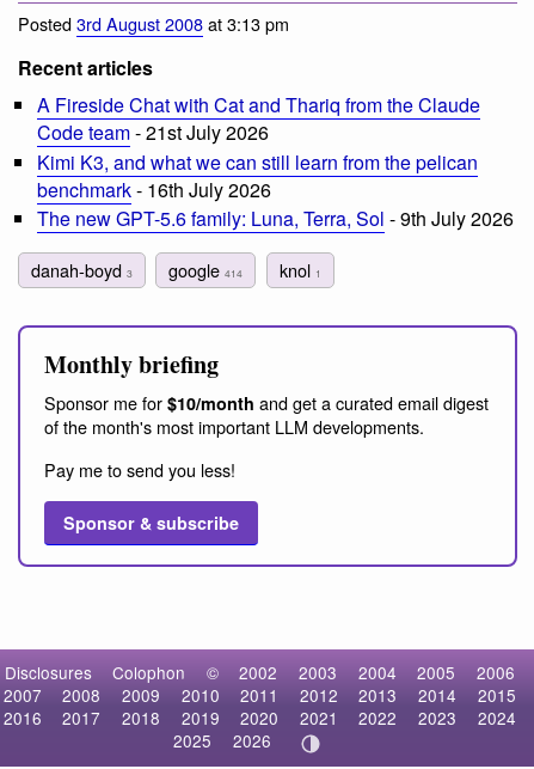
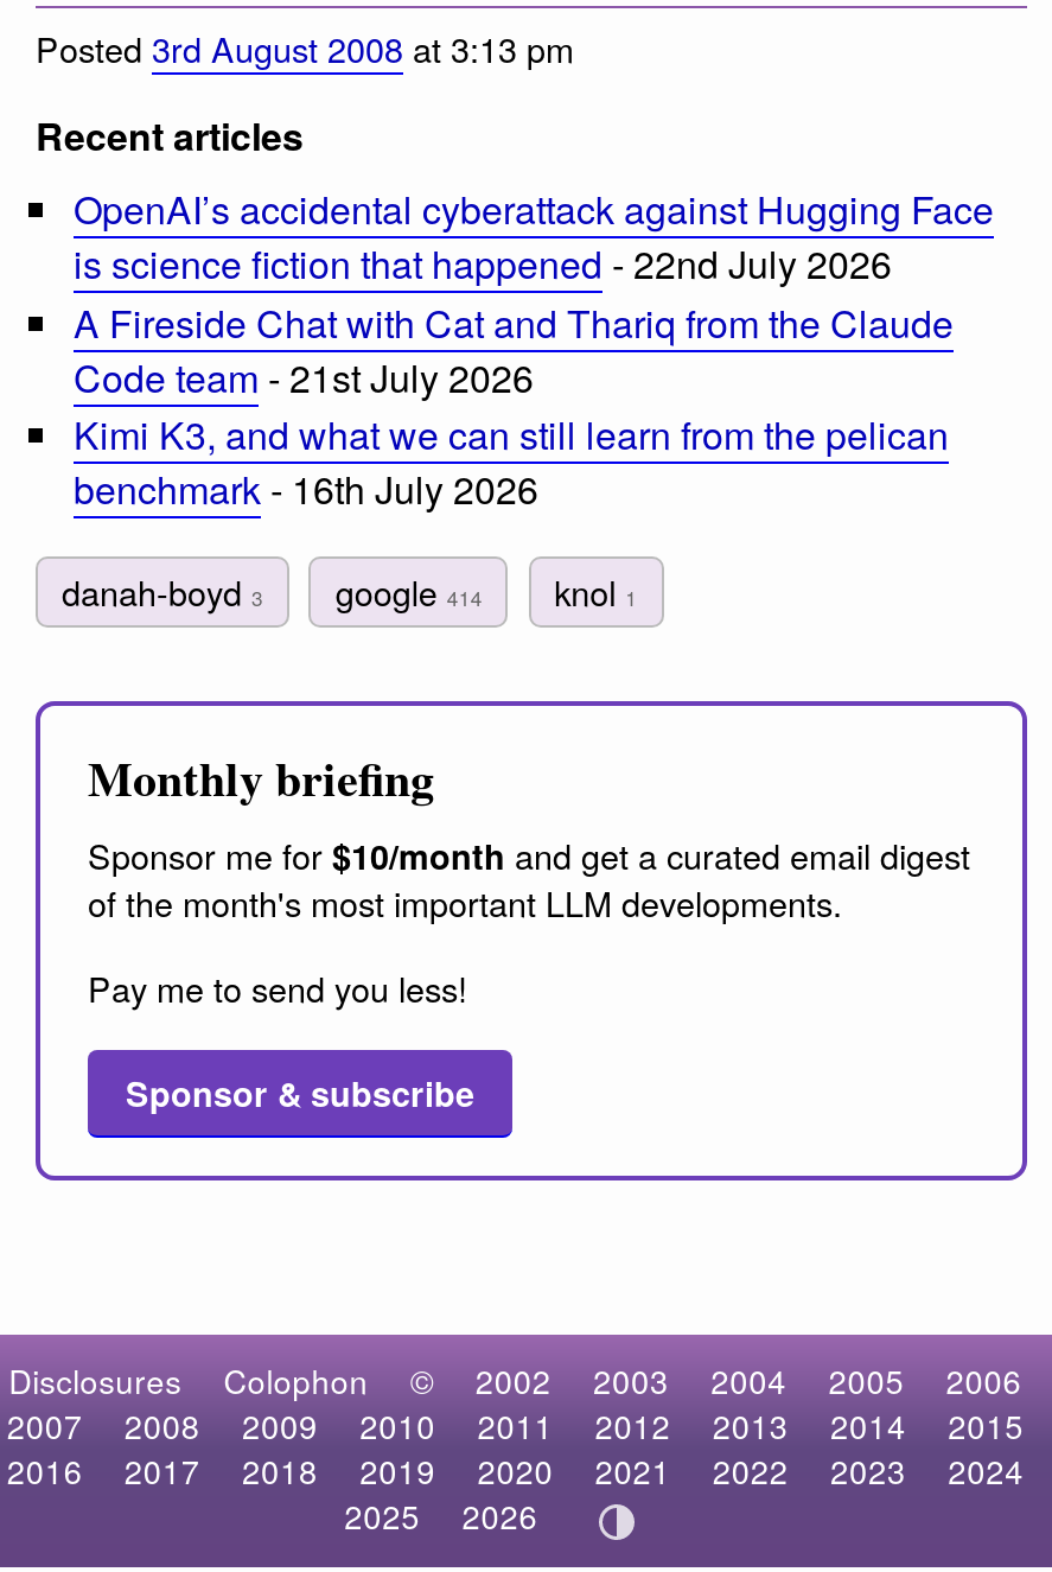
none -> [74,182,994,291] OpenAI’s accidental cyberattack against Hugging Face | is science fiction that happened- 22nd July 2026
moved [37,91,480,203] -> [74,294,954,517]: A Fireside Chat with Cat and Thariq from the Claude | Code team- 21st July 2026 | Kimi K3, and what we can still learn from the pelican | benchmark- 16th July 2026
[37,205,514,232] The new GPT-5.6 family: Luna, Terra, Sol - 9th July 2026 -> none

